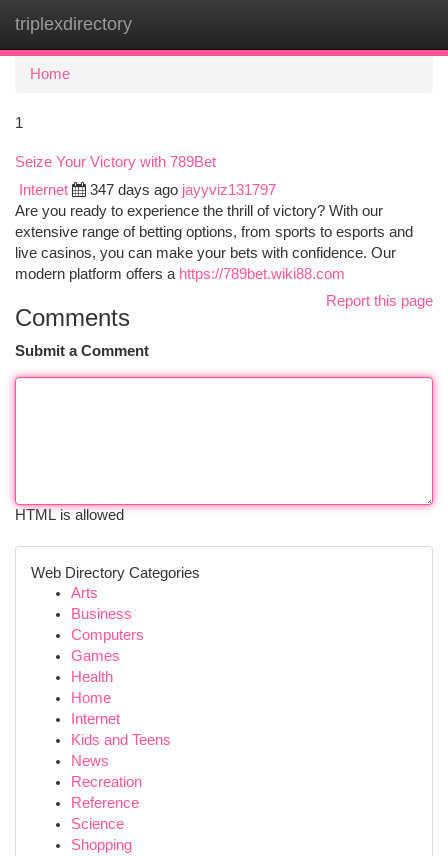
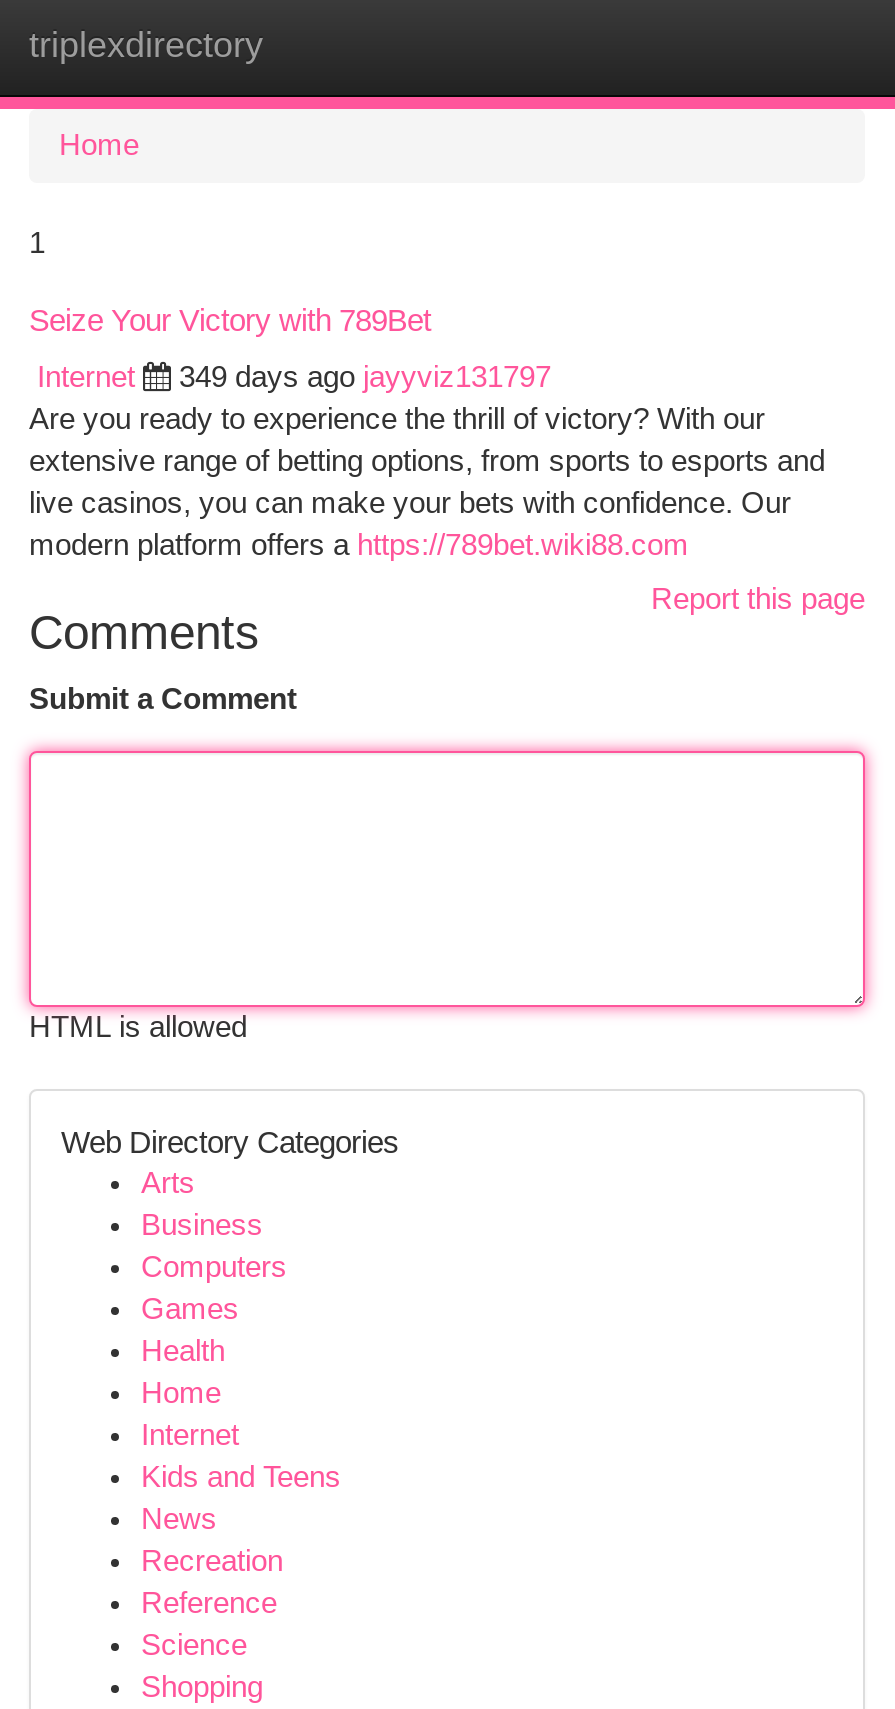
[90,182,276,198] 347 days ago jayyviz131797 -> [179,361,551,393] 349 days ago jayyviz131797

